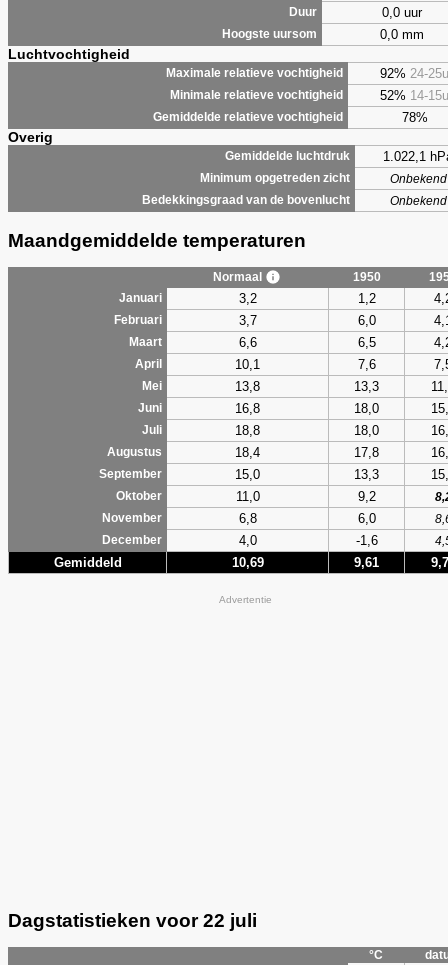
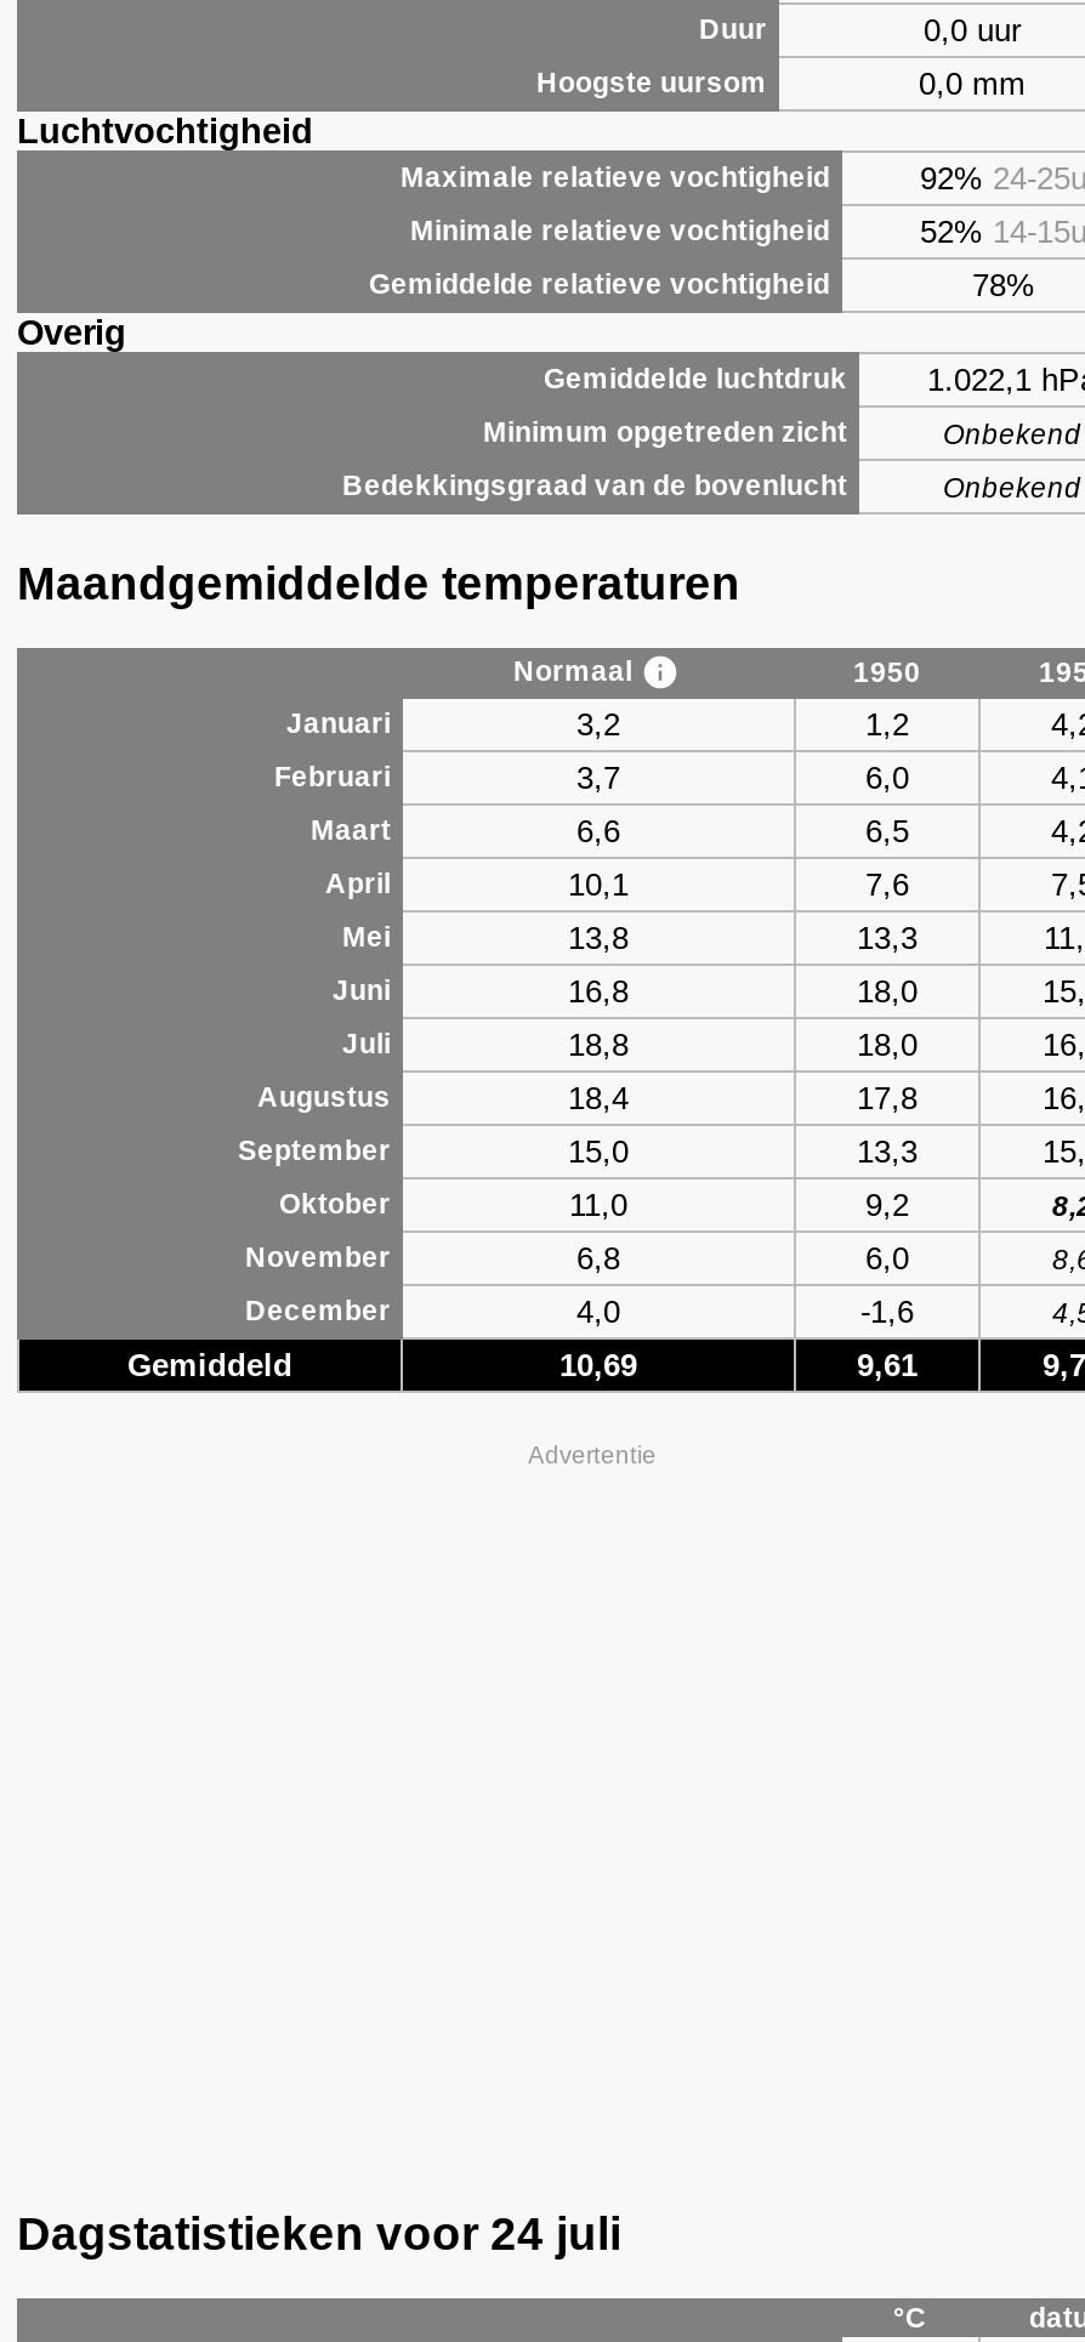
[8,910,257,931] Dagstatistieken voor 22 juli -> [17,2208,621,2259] Dagstatistieken voor 24 juli

